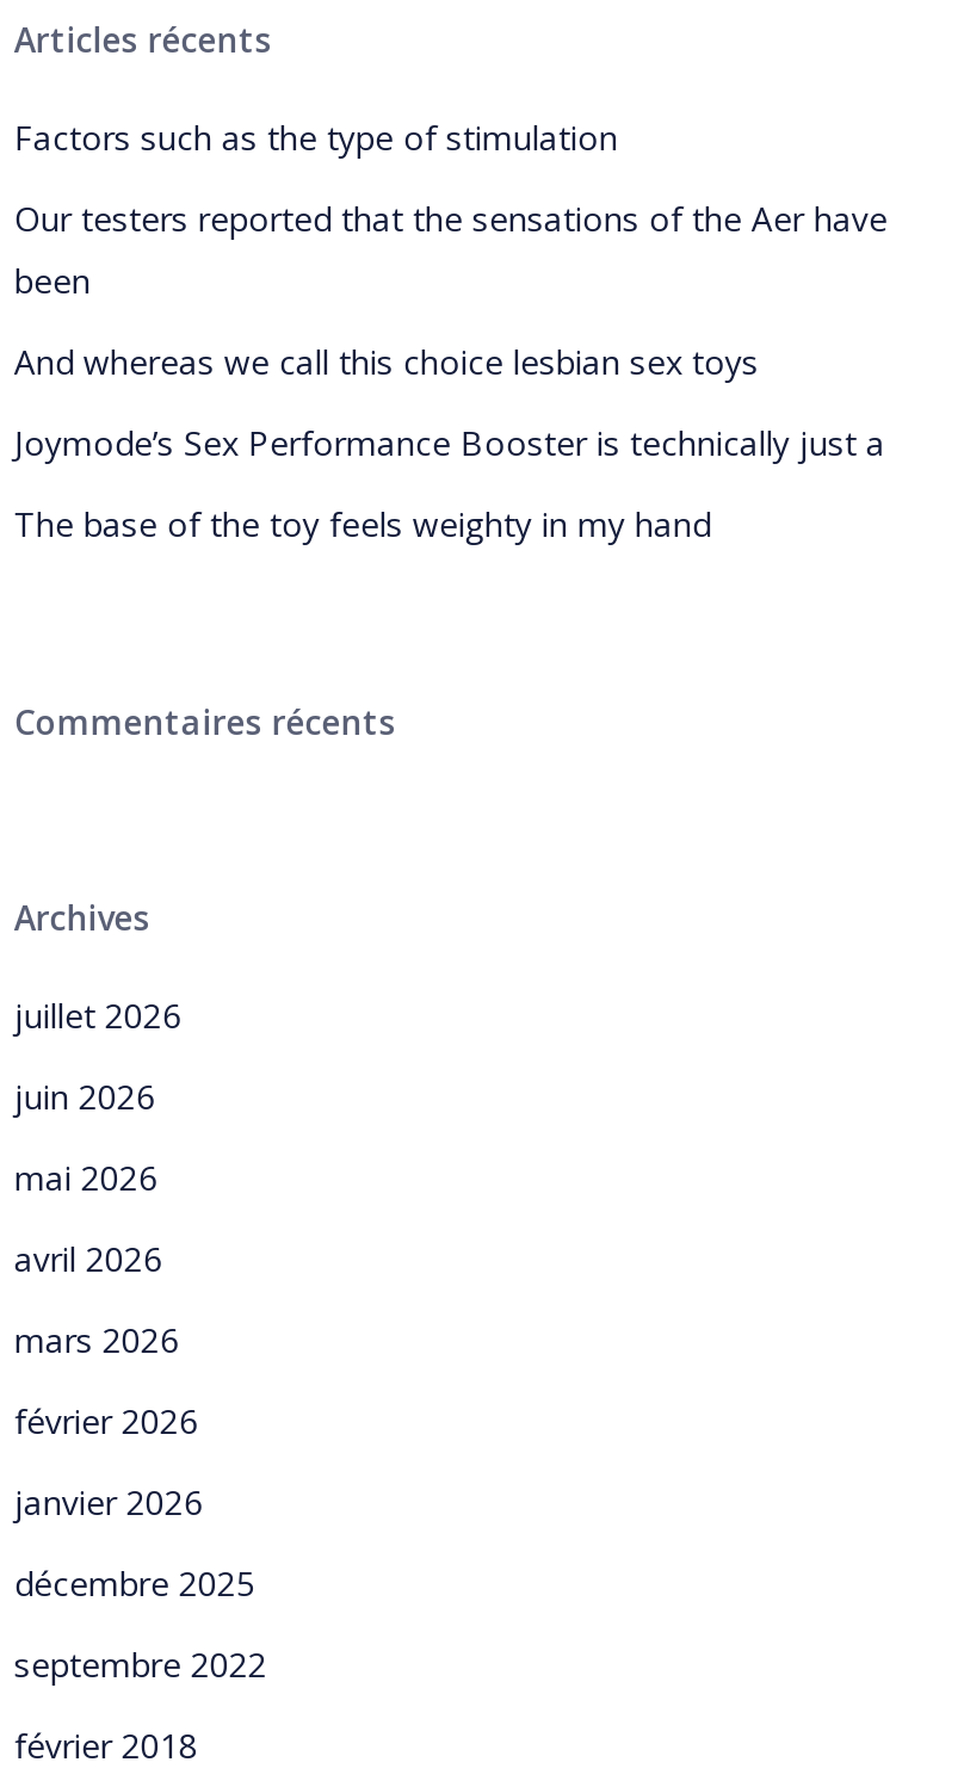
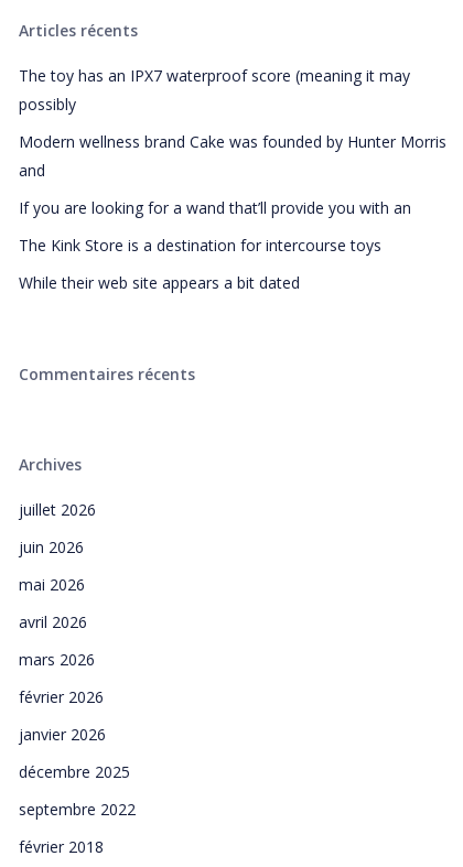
[14,115,618,160] Factors such as the type of stimulation -> [19,65,410,115] The toy has an IPX7 waterproof score (meaning it may | possibly
[14,196,887,303] Our testers reported that the sensations of the Aer have | been -> [19,131,446,181] Modern wellness brand Cake was founded by Hunter Morris | and
[14,339,759,384] And whereas we call this choice lesbian sex toys -> [19,197,411,218] If you are looking for a wand that’ll provide you with an
[14,420,885,465] Joymode’s Sex Performance Booster is technically just a -> [19,235,381,256] The Kink Store is a destination for intercourse toys
[14,501,711,546] The base of the toy feels weighty in my hand -> [19,272,300,293] While their web site appears a bit dated

